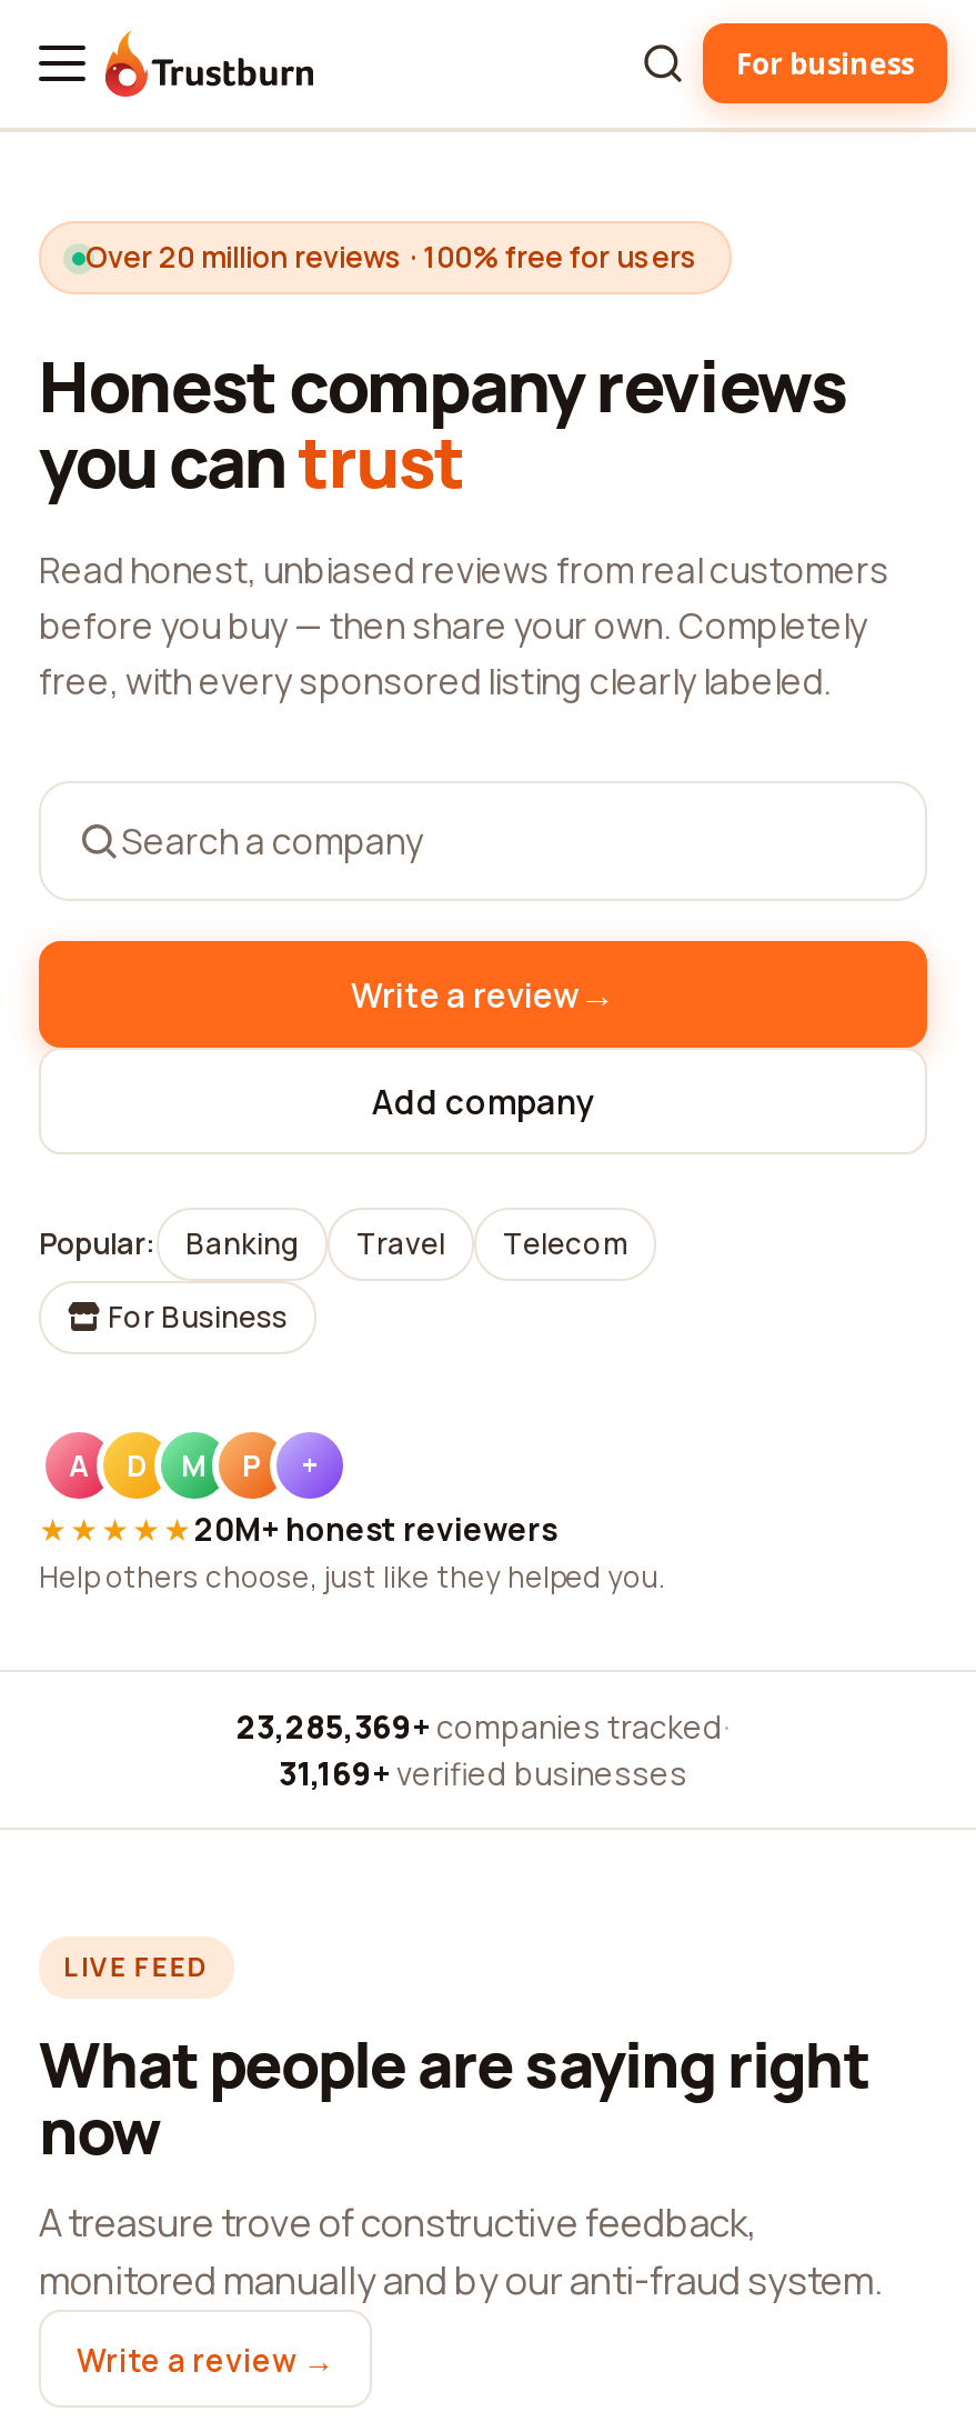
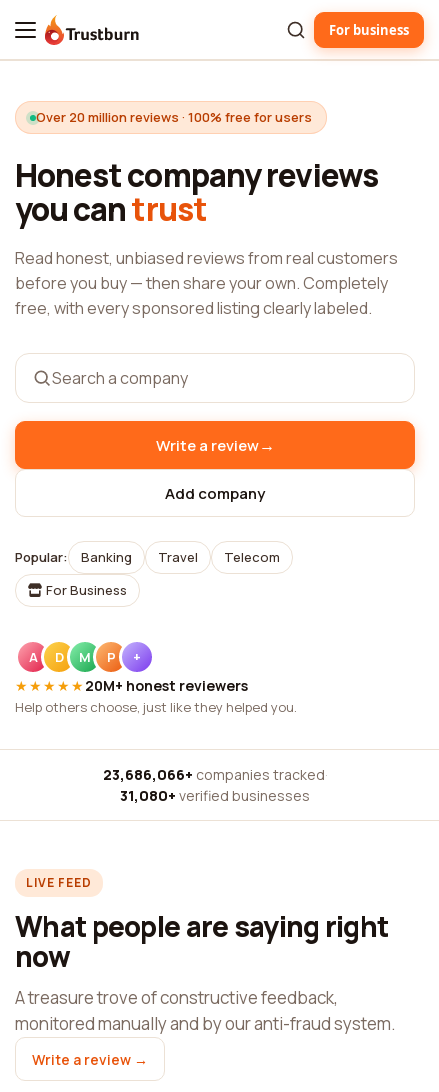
[237,1705,730,1748] 23,285,369+ companies tracked · -> [102,765,327,784] 23,686,066+ companies tracked ·
[279,1752,687,1794] 31,169+ verified businesses -> [120,786,310,805] 31,080+ verified businesses

